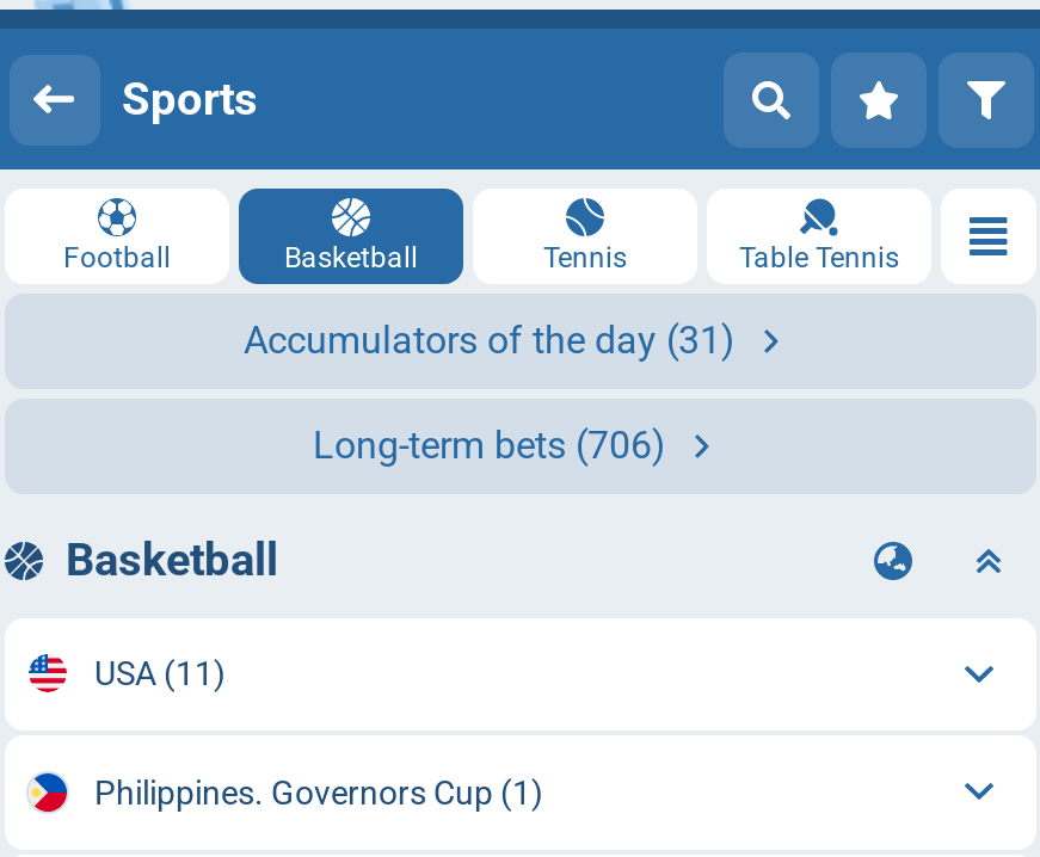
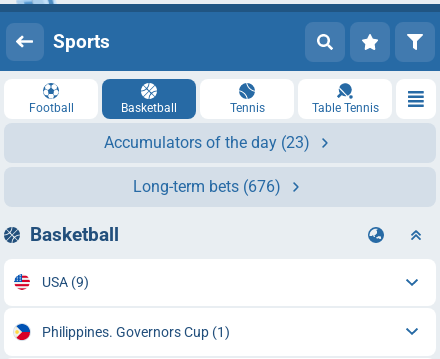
[244,317,736,363] Accumulators of the day (31) -> [104,133,310,152] Accumulators of the day (23)
[313,423,666,468] Long-term bets (706) -> [133,177,281,196] Long-term bets (676)
[94,655,226,693] USA (11) -> [41,274,88,290] USA (9)

